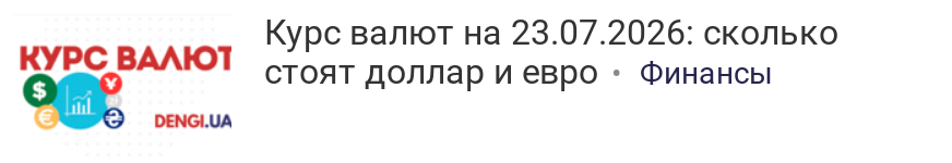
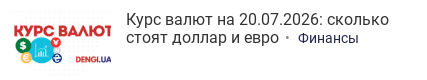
[264,11,838,52] Курс валют на 23.07.2026: сколько -> [126,10,389,29] Курс валют на 20.07.2026: сколько

